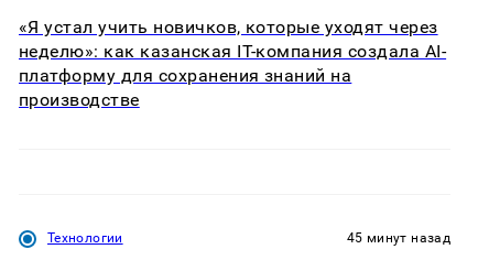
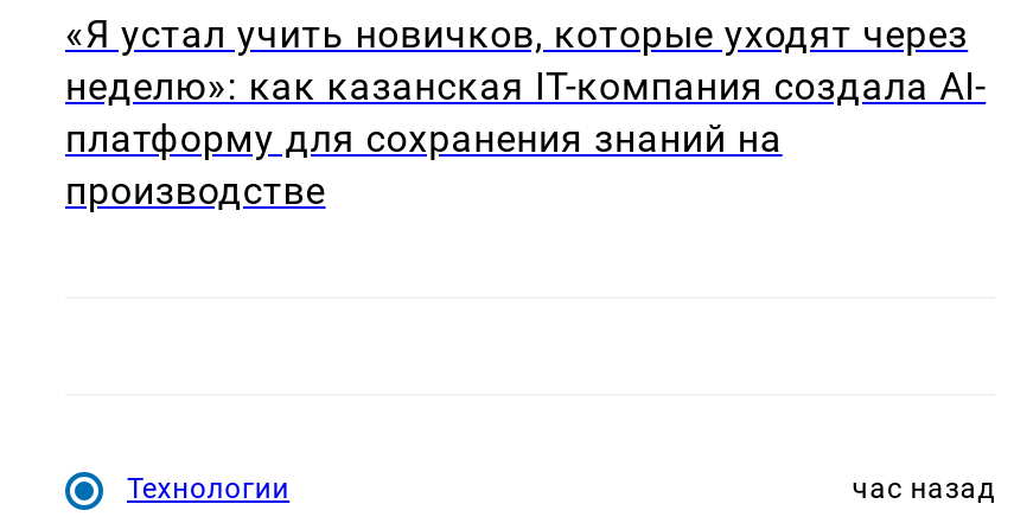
[347,230,450,246] 45 минут назад -> [852,473,995,506] час назад

